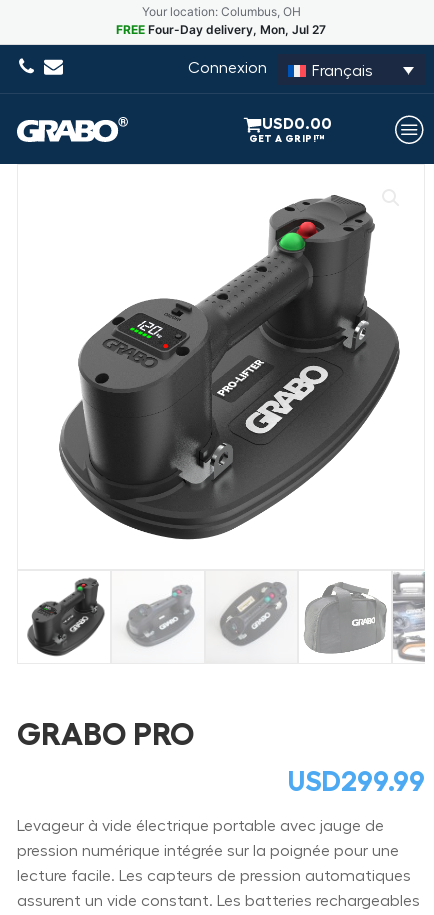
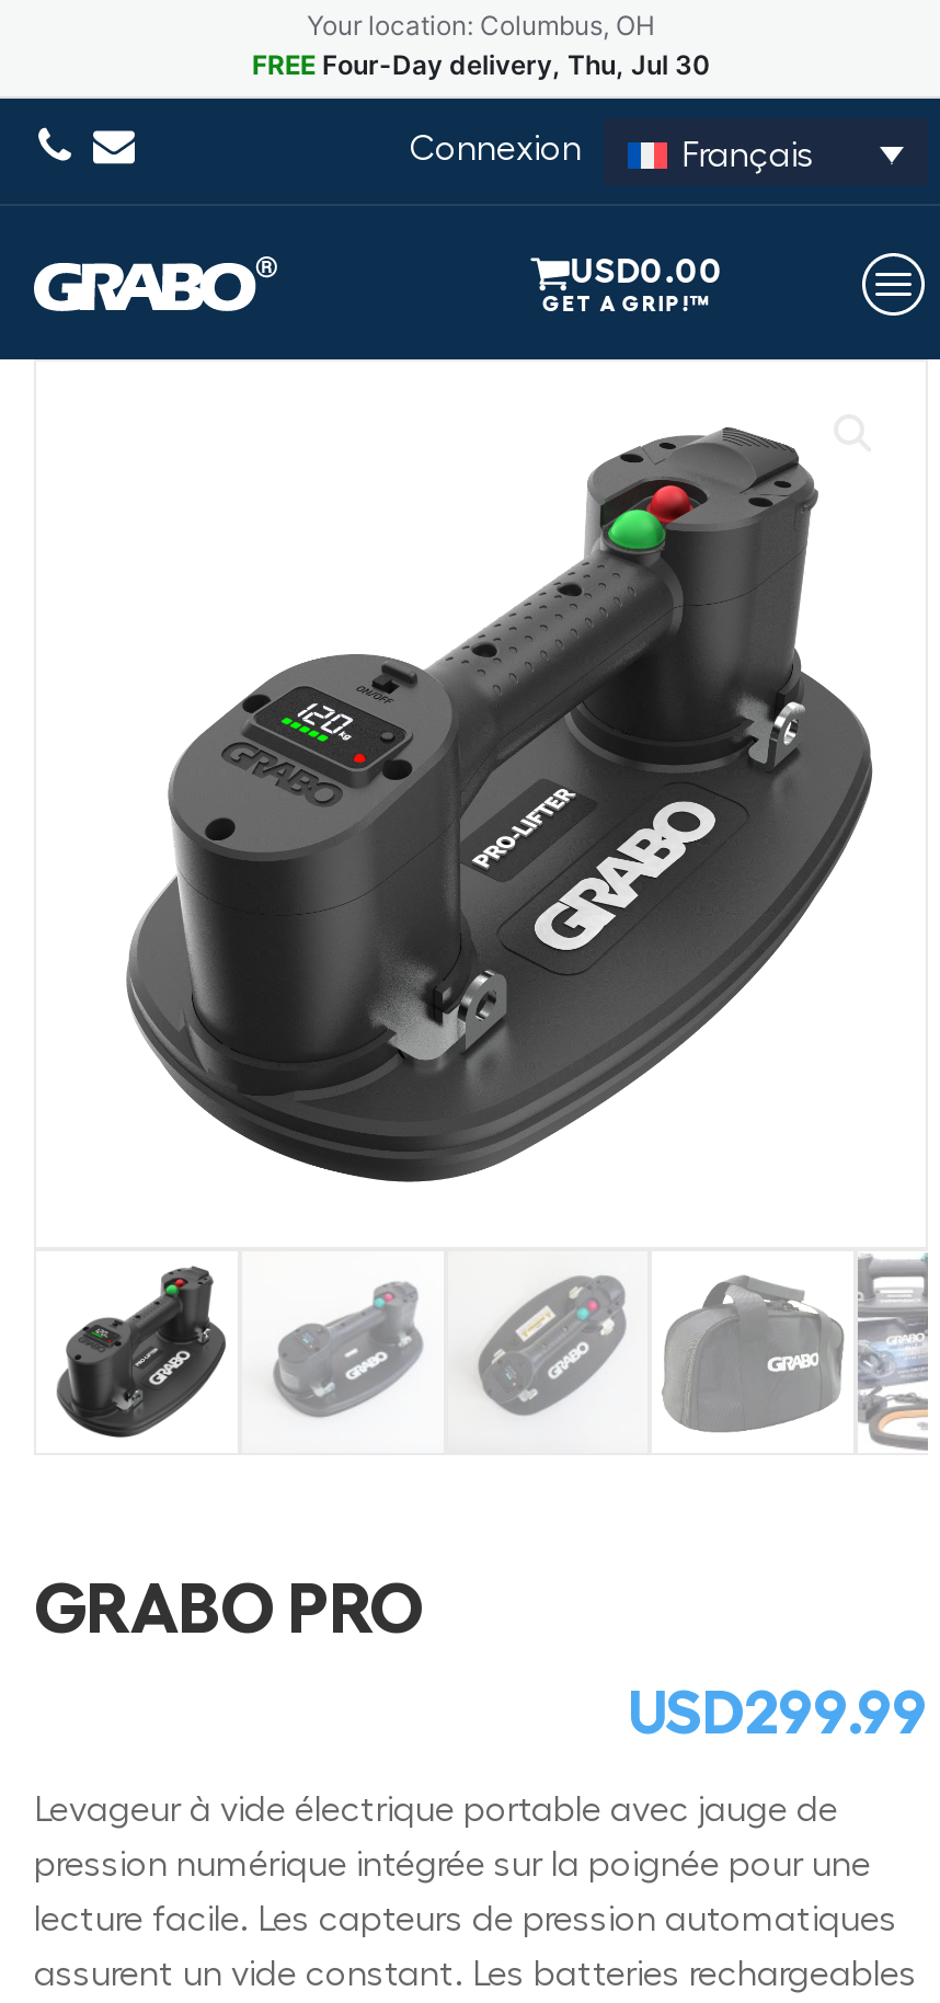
[116,22,326,37] FREE Four-Day delivery, Mon, Jul 27 -> [252,48,710,81] FREE Four-Day delivery, Thu, Jul 30

